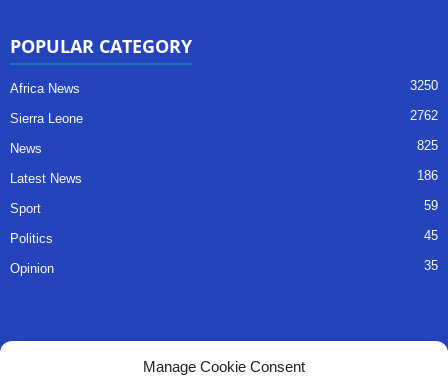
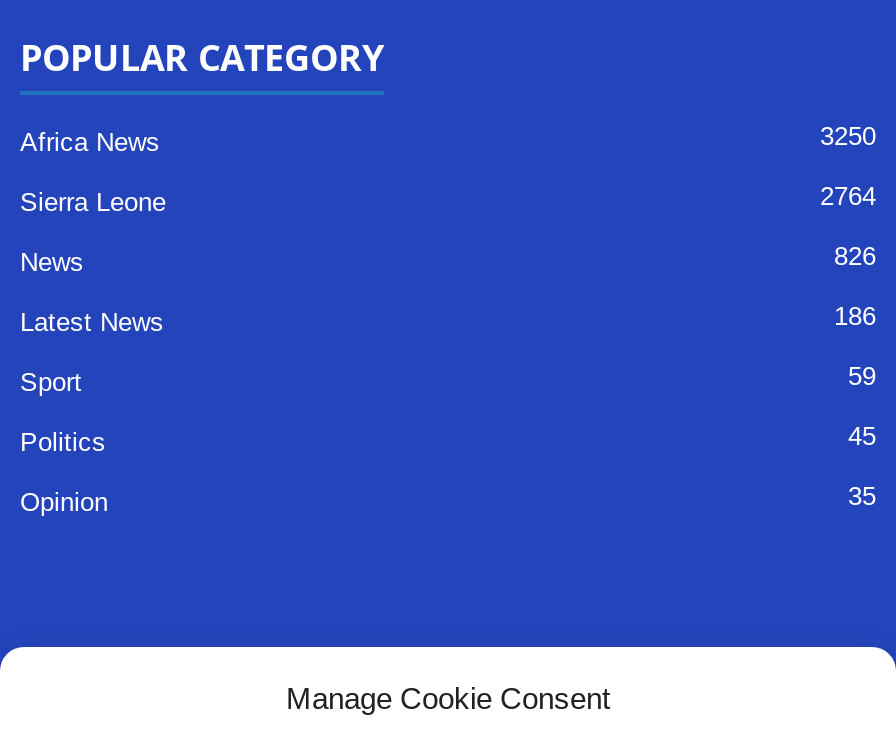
[410,108,438,123] 2762 -> [820,181,876,211] 2764
[417,138,438,153] 825 -> [834,241,876,271] 826

